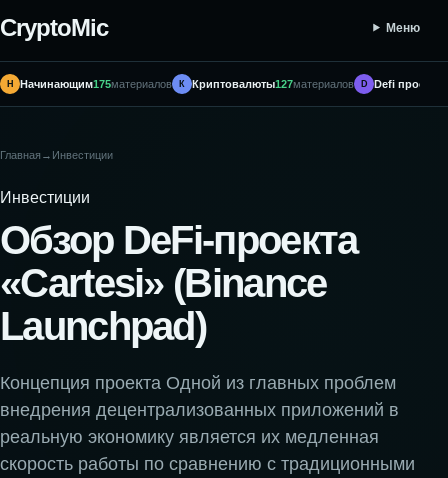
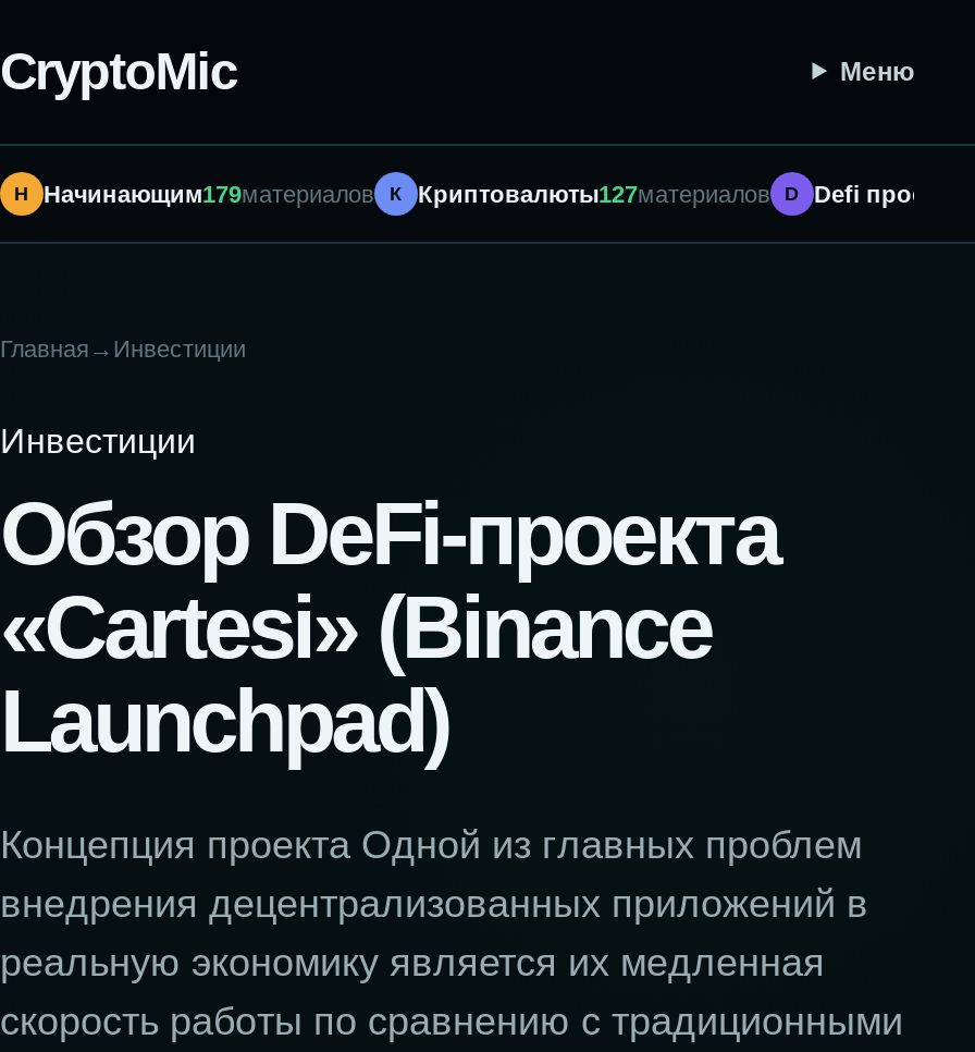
[20,78,172,90] Начинающим175материалов -> [44,181,374,207] Начинающим179материалов

